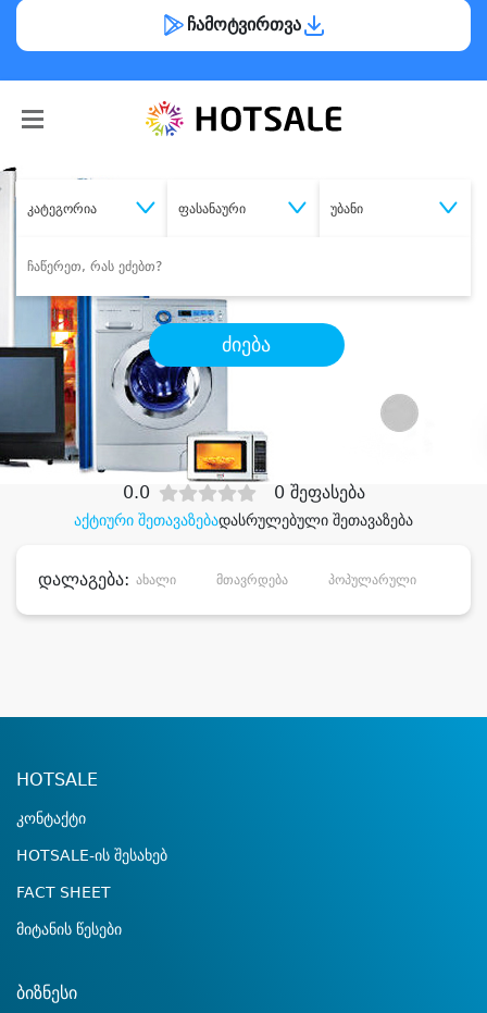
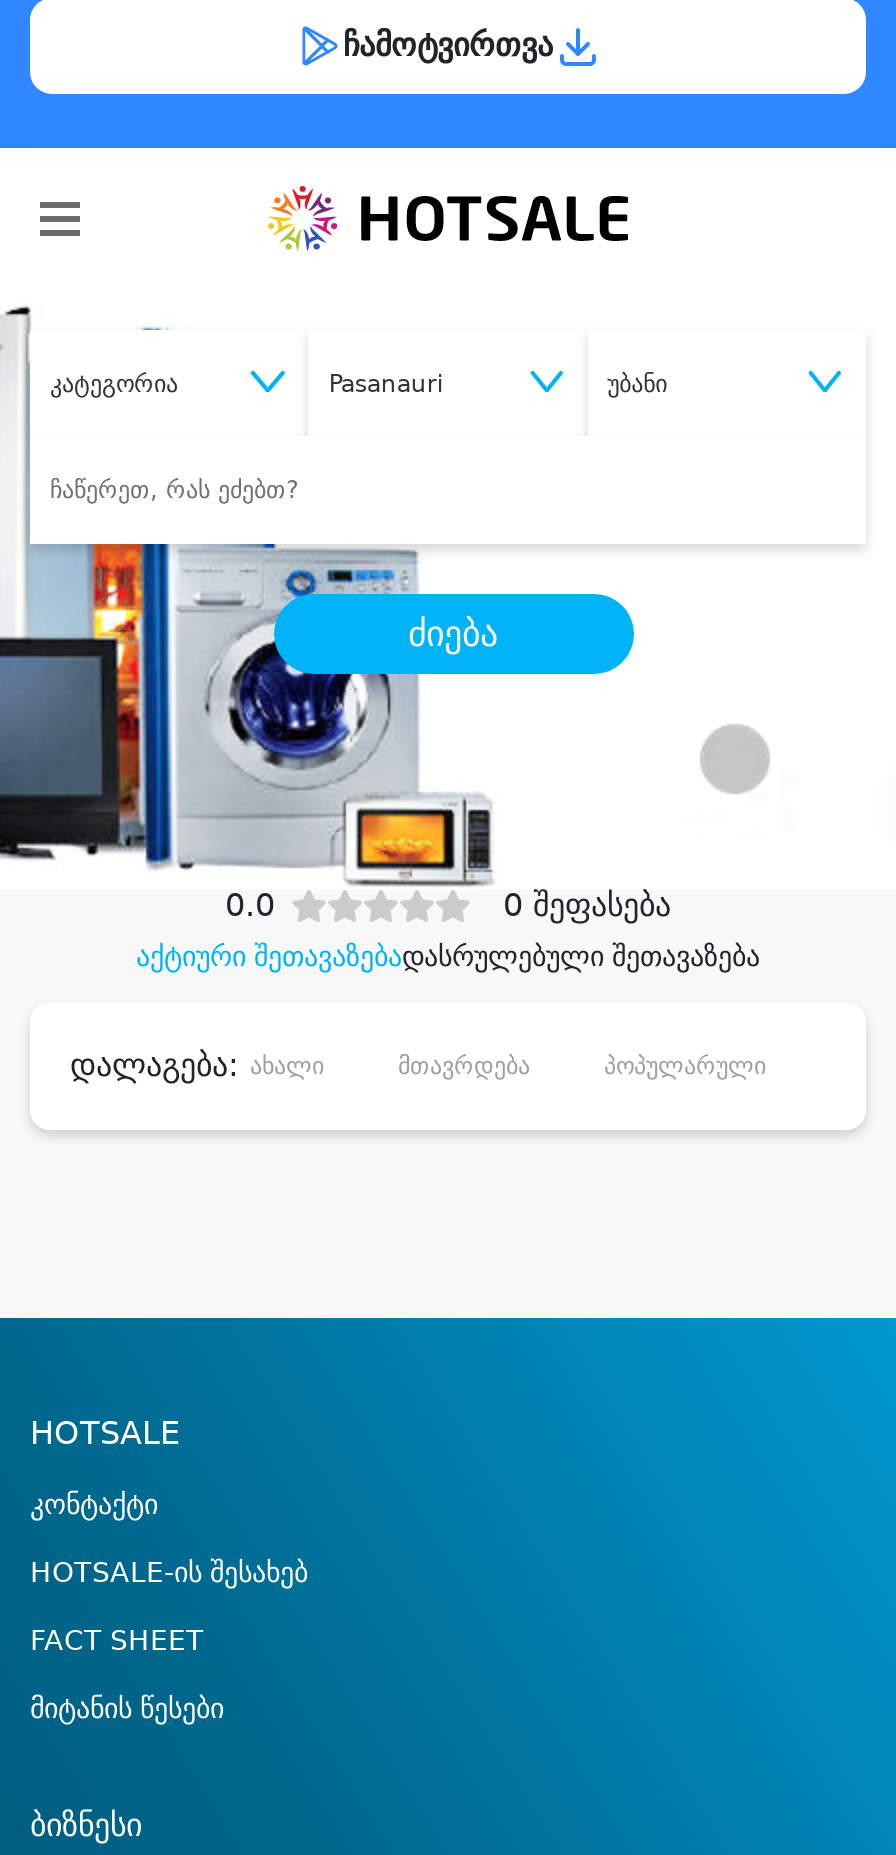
[179,201,246,217] ფასანაური -> [329,370,443,398] Pasanauri

